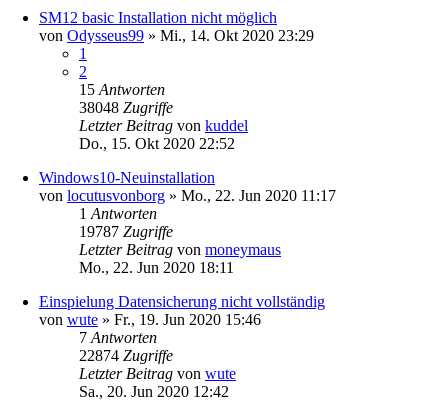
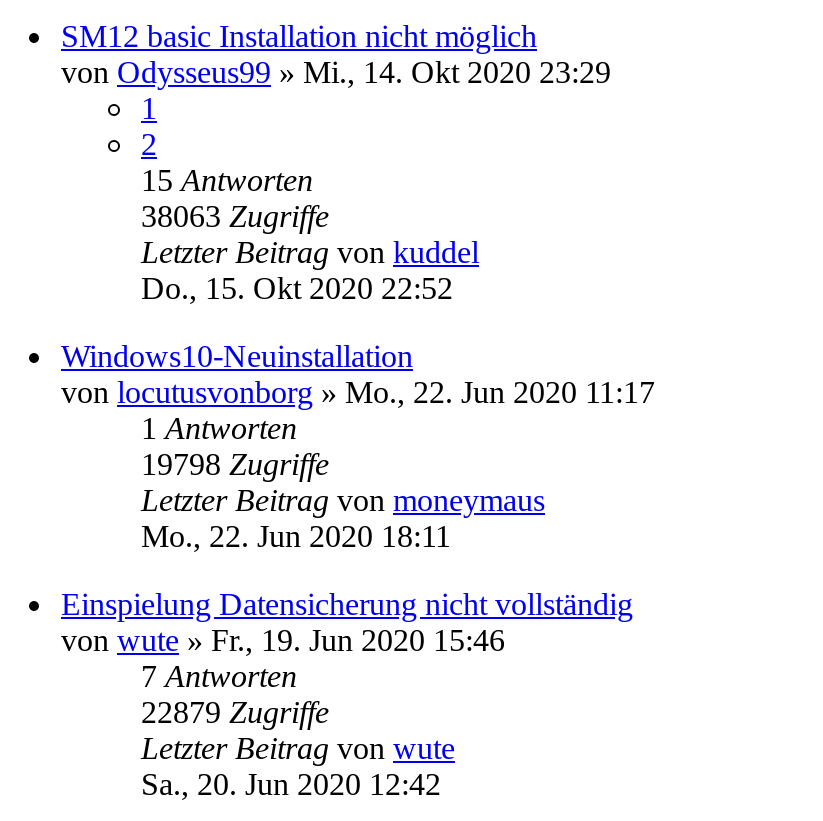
[79,99,173,116] 38048 Zugriffe -> [141,199,329,233] 38063 Zugriffe
[79,223,173,240] 19787 Zugriffe -> [141,447,329,481] 19798 Zugriffe
[79,347,173,364] 22874 Zugriffe -> [141,695,329,729] 22879 Zugriffe

